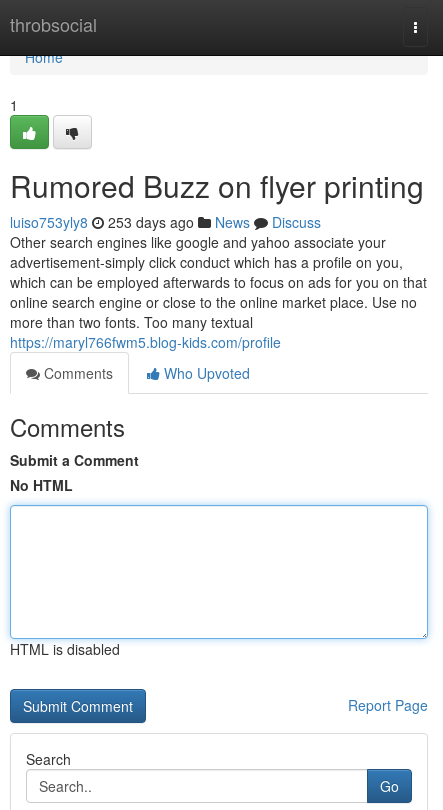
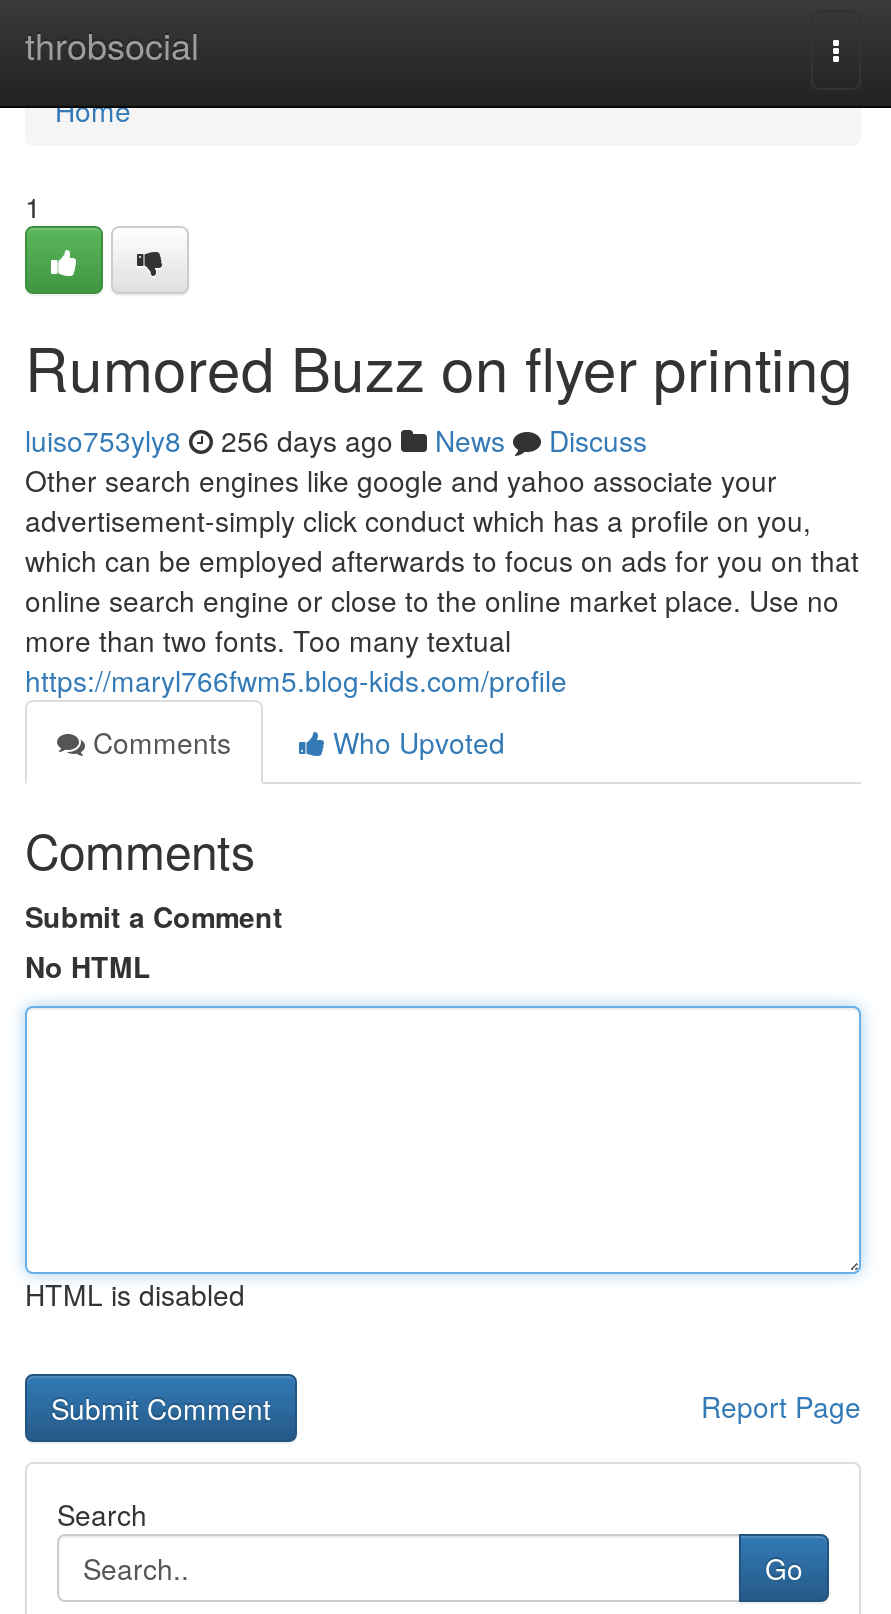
[10,212,321,232] luiso753yly8 253 days ago News Discuss -> [25,420,647,460] luiso753yly8 256 days ago News Discuss

